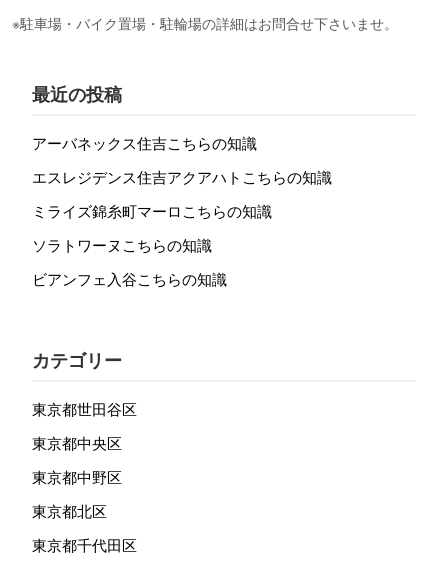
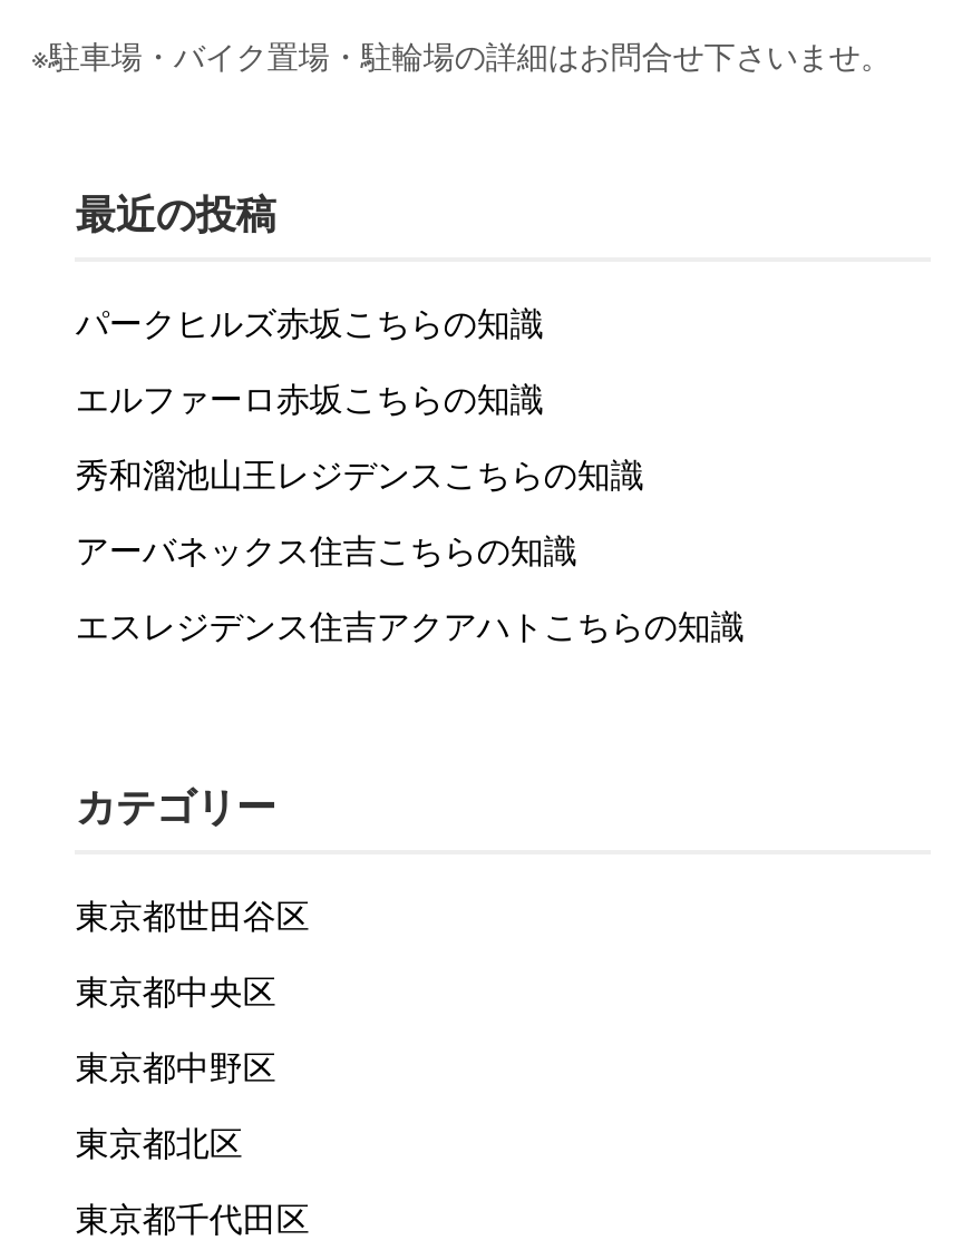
none -> [76,302,644,494] パークヒルズ赤坂こちらの知識 | エルファーロ赤坂こちらの知識 | 秀和溜池山王レジデンスこちらの知識
moved [32,134,332,186] -> [76,529,744,645]: アーバネックス住吉こちらの知識 | エスレジデンス住吉アクアハトこちらの知識
[32,202,272,288] ミライズ錦糸町マーロこちらの知識 | ソラトワーヌこちらの知識 | ビアンフェ入谷こちらの知識 -> none

